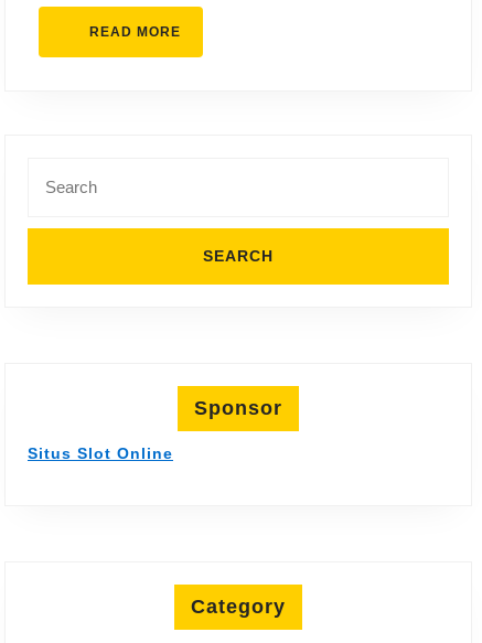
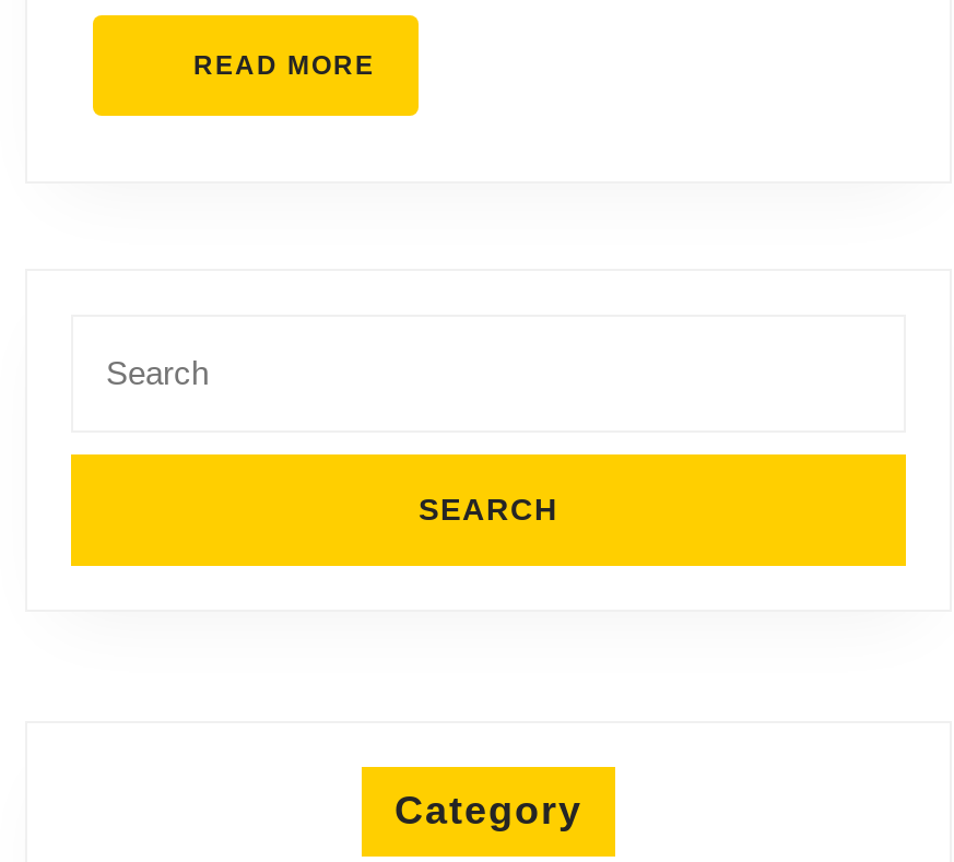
[28,397,282,462] Sponsor | Situs Slot Online -> none

